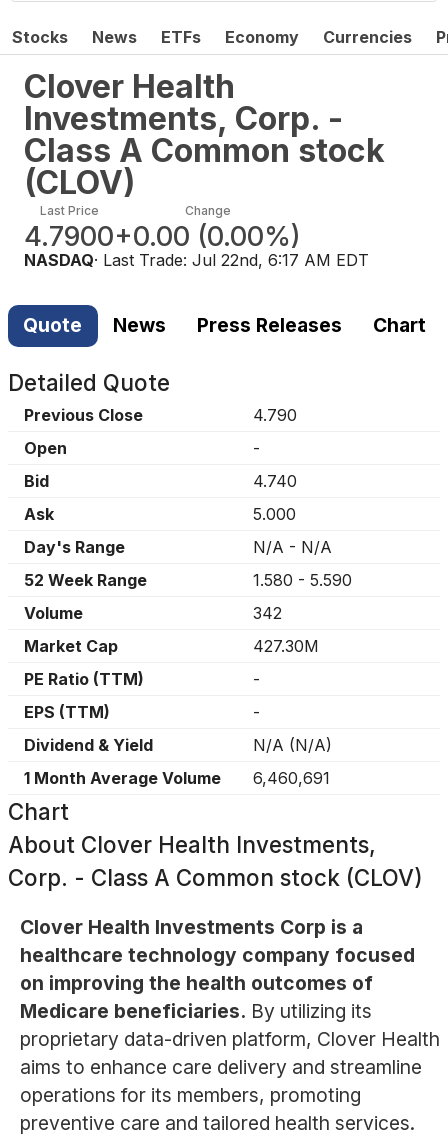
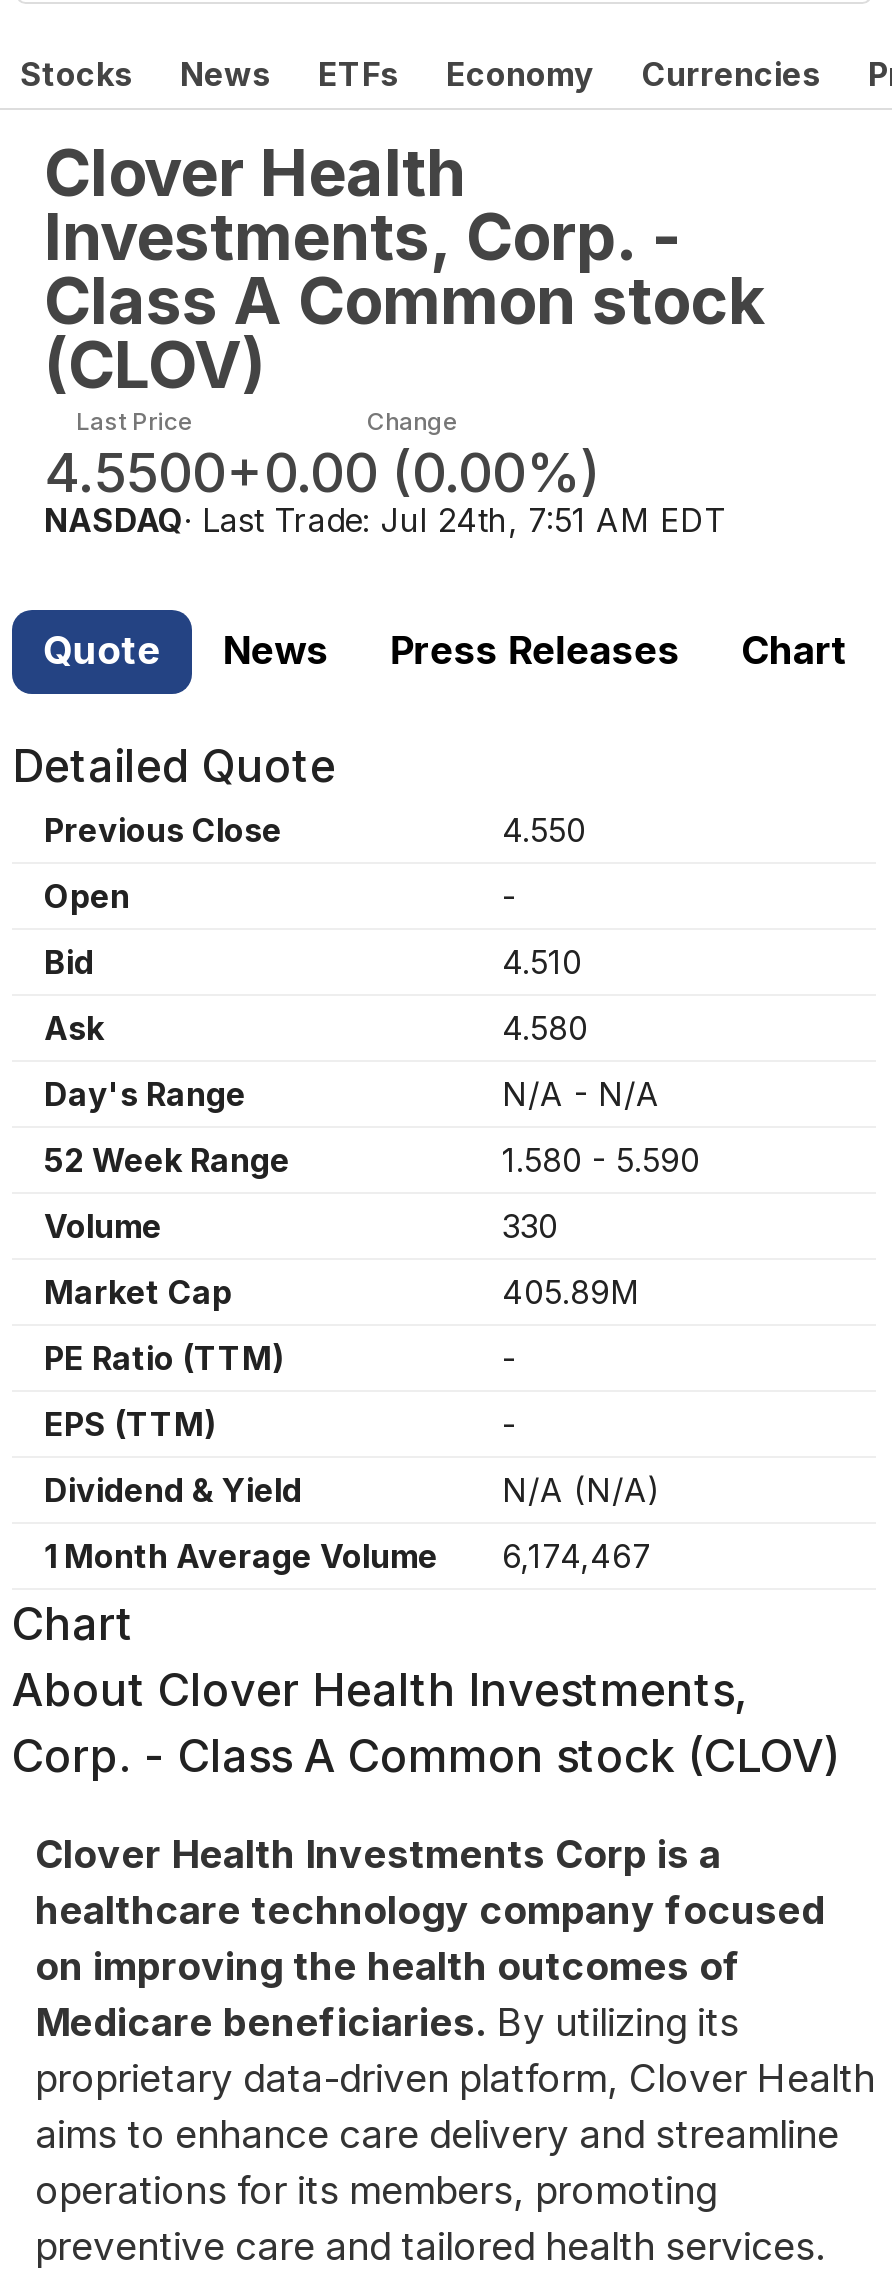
[24,220,301,253] 4.7900 +0.00 (0.00%) -> [44,439,600,505] 4.5500 +0.00 (0.00%)
[24,250,369,270] NASDAQ · Last Trade: Jul 22nd, 6:17 AM EDT -> [44,499,726,539] NASDAQ · Last Trade: Jul 24th, 7:51 AM EDT
[253,405,297,425] 4.790 -> [502,810,586,850] 4.550
[253,471,297,491] 4.740 -> [502,942,582,982] 4.510
[253,504,296,524] 5.000 -> [502,1008,588,1048] 4.580
[253,603,282,623] 342 -> [502,1206,558,1246] 330
[253,636,319,656] 427.30M -> [502,1272,640,1312] 405.89M
[24,768,330,788] 1 Month Average Volume 6,460,691 -> [44,1536,652,1576] 1 Month Average Volume 6,174,467

